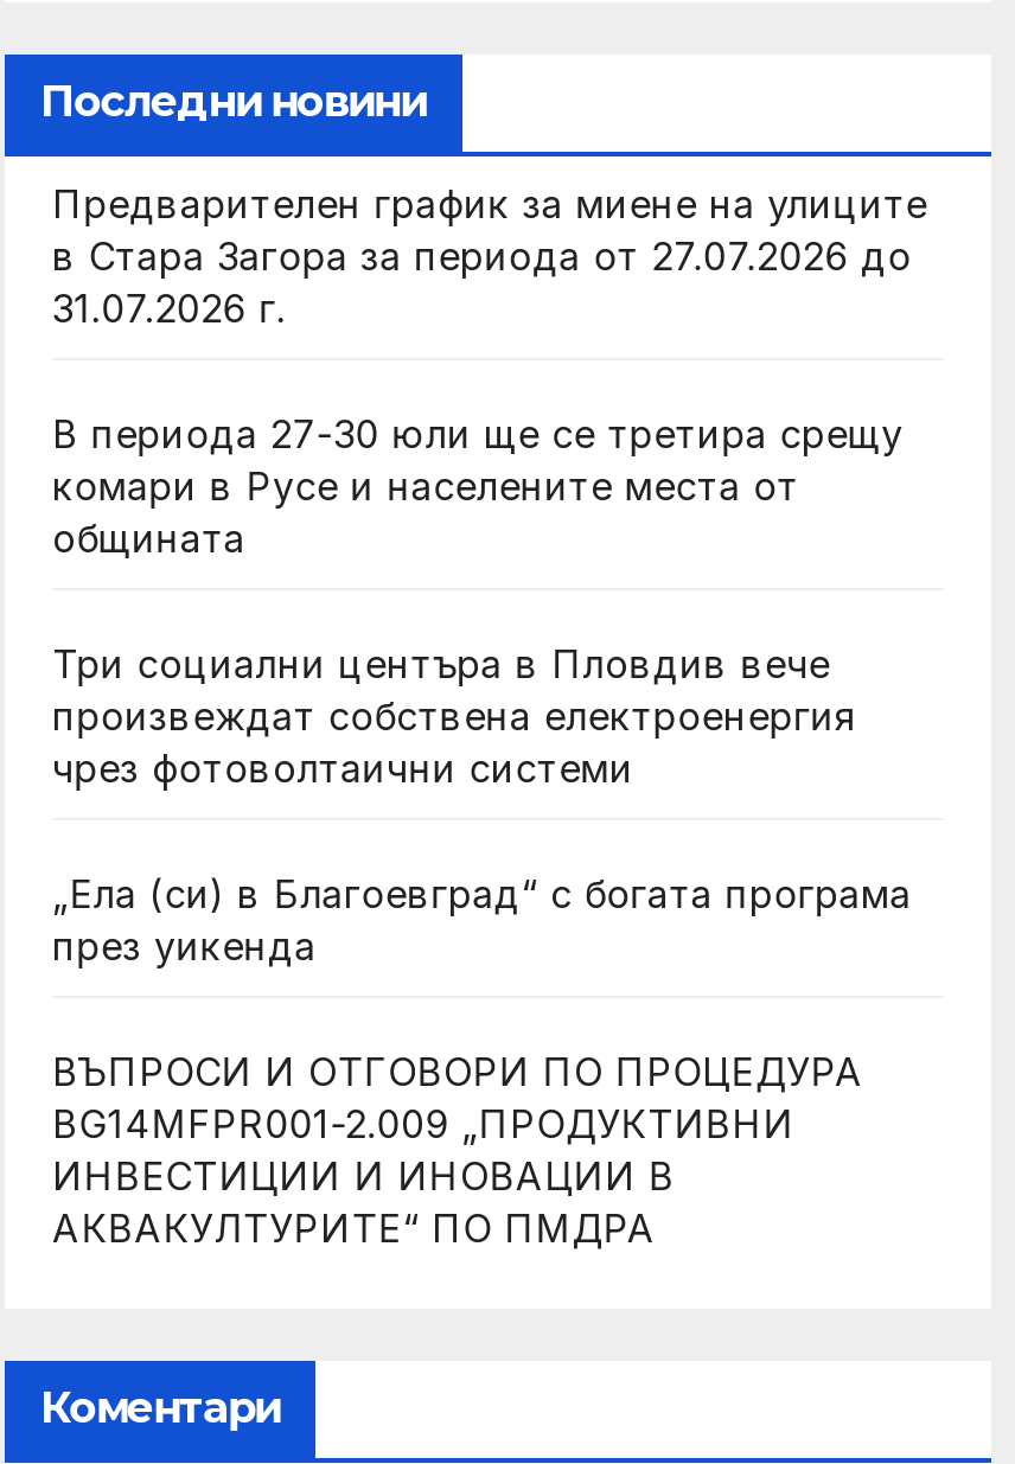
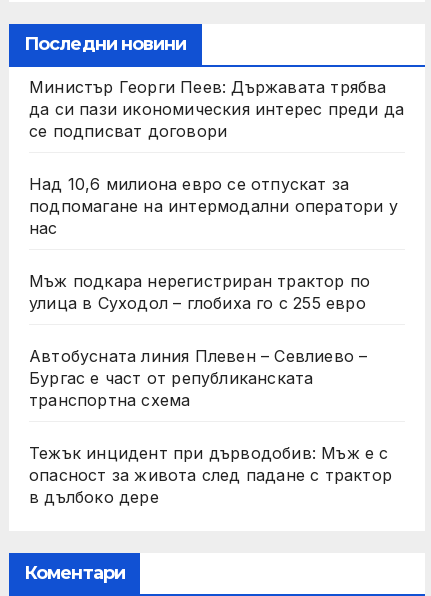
[52,181,927,333] Предварителен график за миене на улиците | в Стара Загора за периода от 27.07.2026 до | 31.07.2026 г. -> [29,77,404,141] Министър Георги Пеев: Държавата трябва | да си пази икономическия интерес преди да | се подписват договори
[52,411,903,563] В периода 27-30 юли ще се третира срещу | комари в Русе и населените места от | общината -> [29,174,398,238] Над 10,6 милиона евро се отпускат за | подпомагане на интермодални оператори у | нас
[52,641,854,793] Три социални центъра в Пловдив вече | произвеждат собствена електроенергия | чрез фотоволтаични системи -> [29,271,370,313] Мъж подкара нерегистриран трактор по | улица в Суходол – глобиха го с 255 евро
[52,871,912,970] „Ела (си) в Благоевград“ с богата програма | през уикенда -> [29,346,367,410] Автобусната линия Плевен – Севлиево – | Бургас е част от републиканската | транспортна схема
[52,1049,864,1253] ВЪПРОСИ И ОТГОВОРИ ПО ПРОЦЕДУРА | BG14MFPR001-2.009 „ПРОДУКТИВНИ | ИНВЕСТИЦИИ И ИНОВАЦИИ В | АКВАКУЛТУРИТЕ“ ПО ПМДРА -> [29,443,392,507] Тежък инцидент при дърводобив: Мъж е с | опасност за живота след падане с трактор | в дълбоко дере

